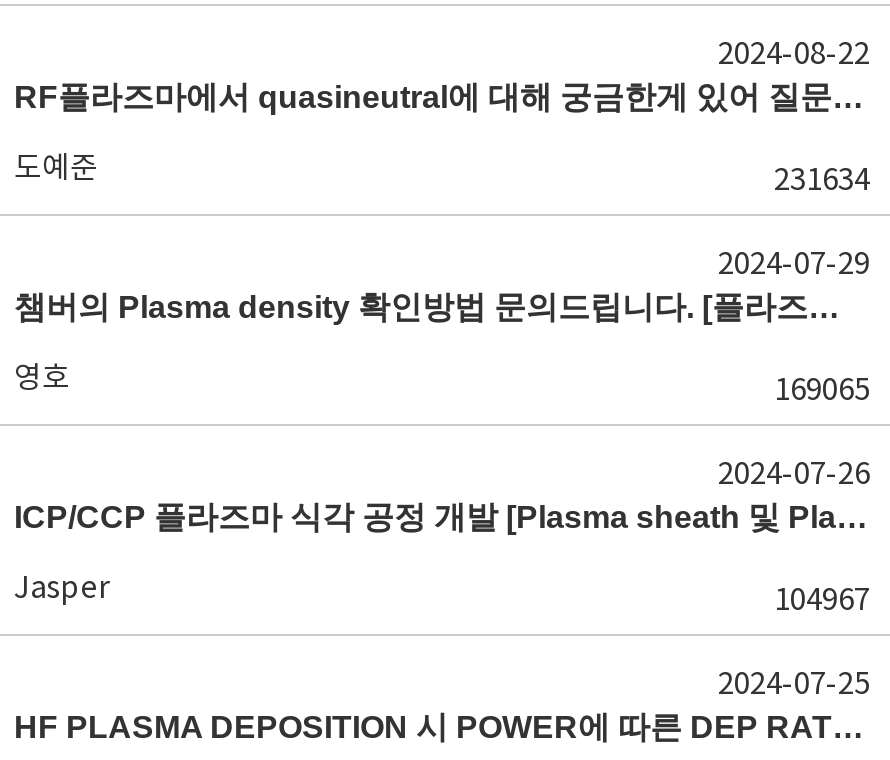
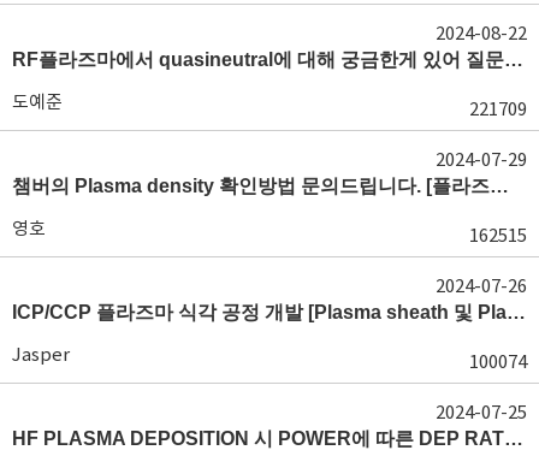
[774,160,870,198] 231634 -> [469,97,527,120] 221709
[774,370,870,408] 169065 -> [469,224,527,246] 162515
[774,580,870,618] 104967 -> [469,350,527,373] 100074

